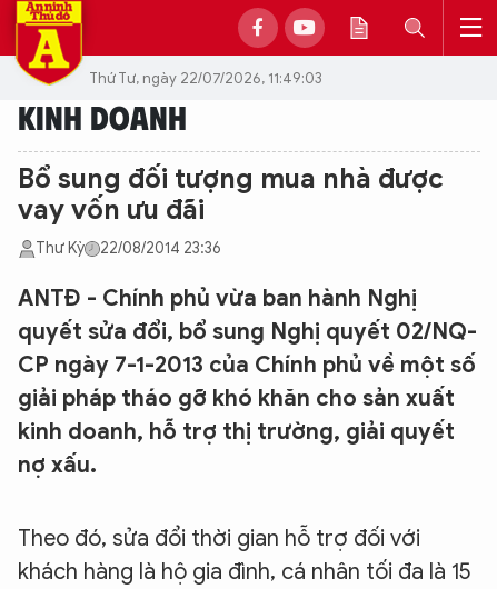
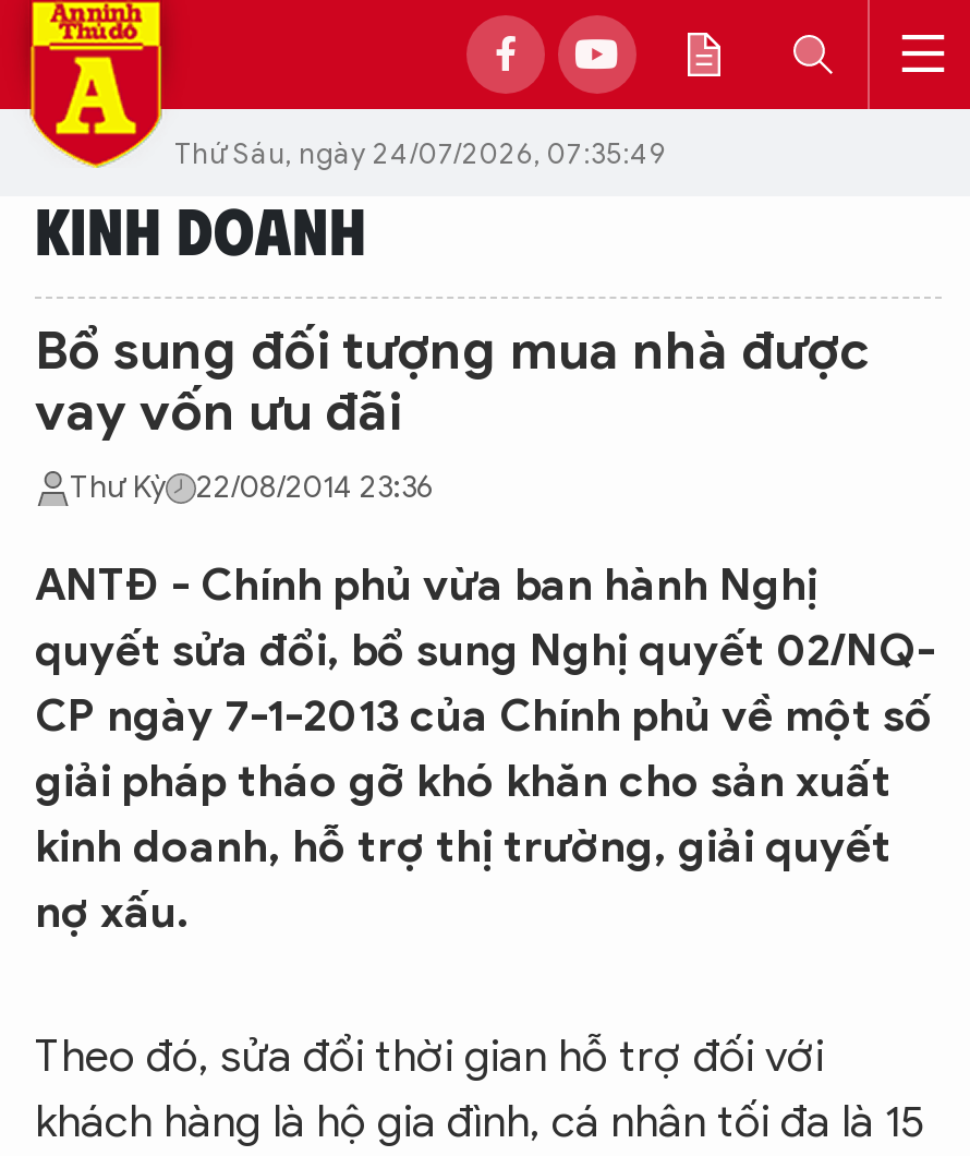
[89,68,322,87] Thứ Tư, ngày 22/07/2026, 11:49:03 -> [174,134,667,171] Thứ Sáu, ngày 24/07/2026, 07:35:49

